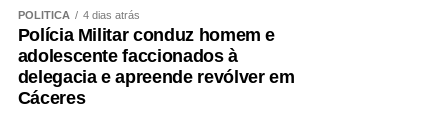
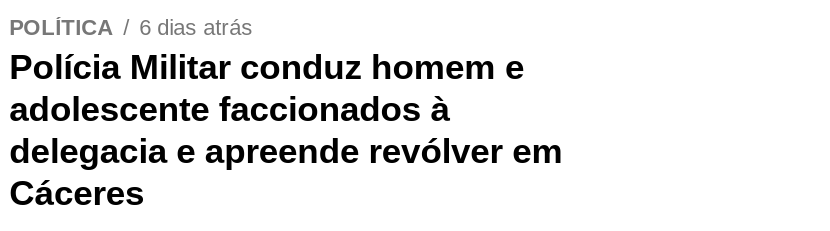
[18,9,140,21] POLÍTICA 4 dias atrás -> [9,15,253,39] POLÍTICA 6 dias atrás

